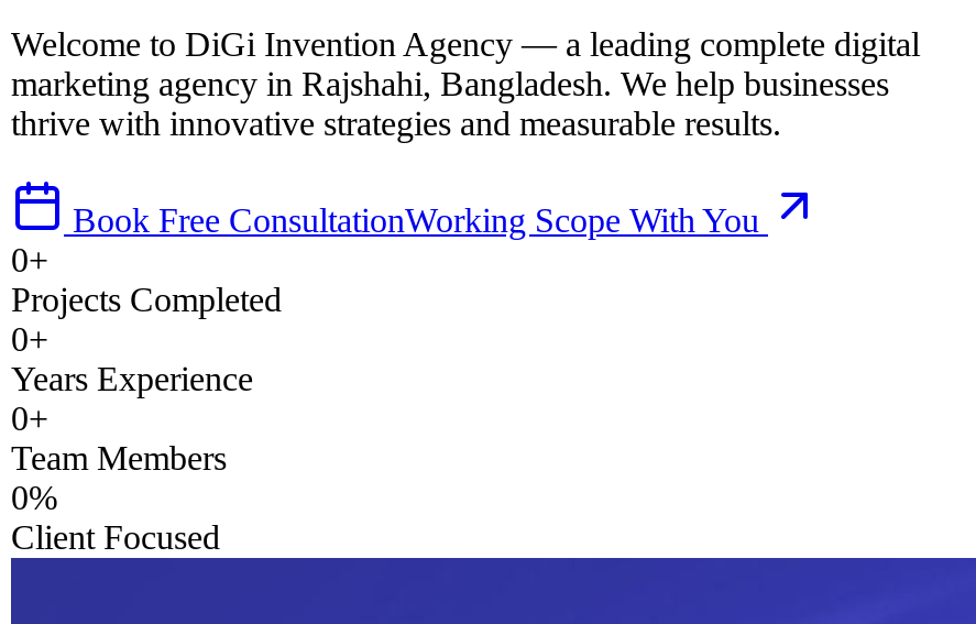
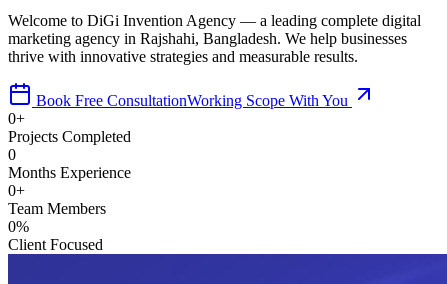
[11,320,253,397] 0+ | Years Experience -> [8,146,131,181] 0 | Months Experience

